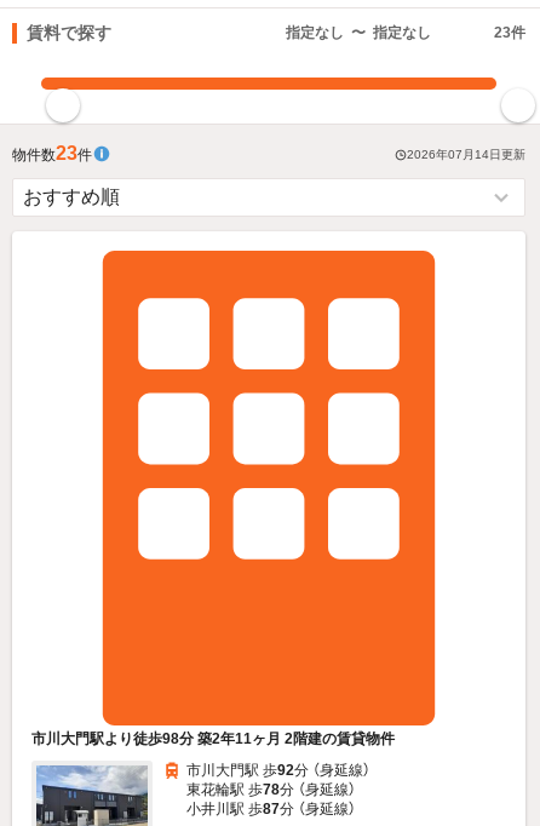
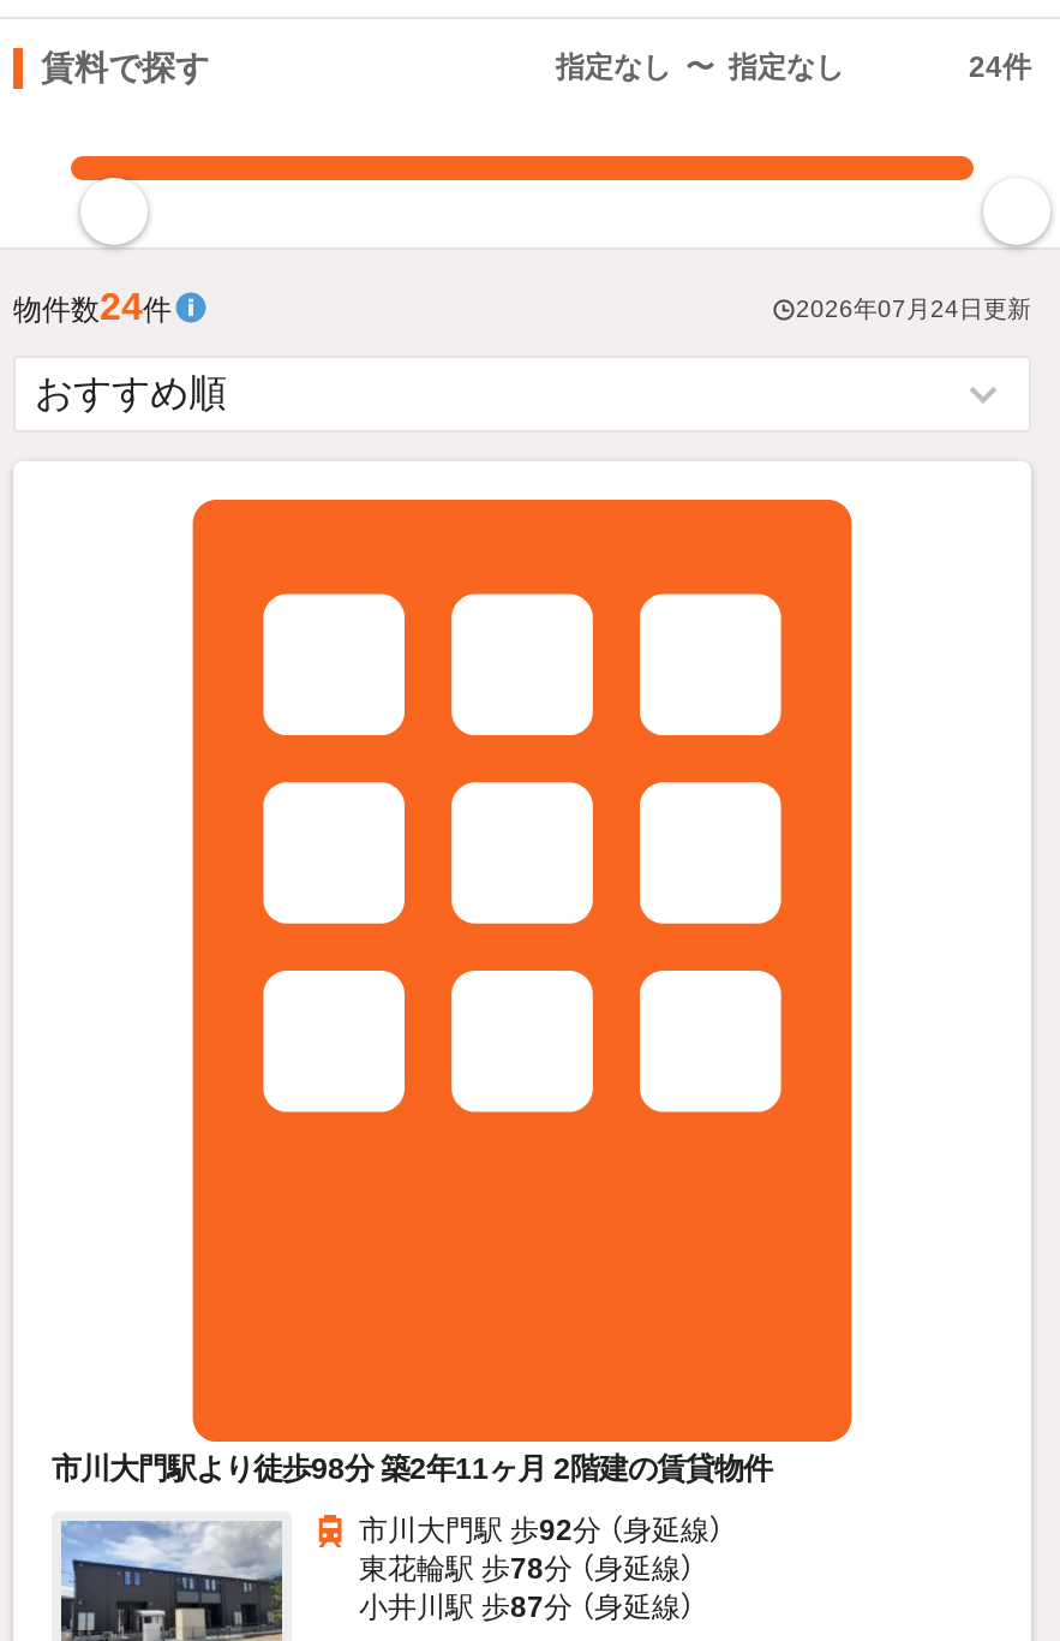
[494,24,525,41] 23件 -> [969,50,1031,84] 24件
[12,143,92,164] 物件数23件 -> [13,286,172,327] 物件数24件
[407,148,525,161] 2026年07月14日更新 -> [796,296,1031,323] 2026年07月24日更新

